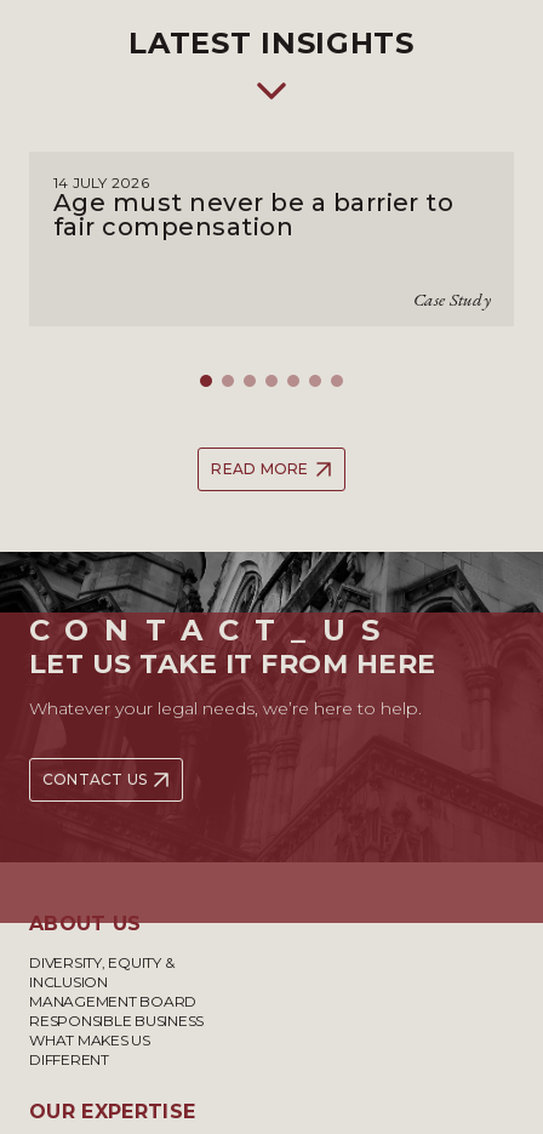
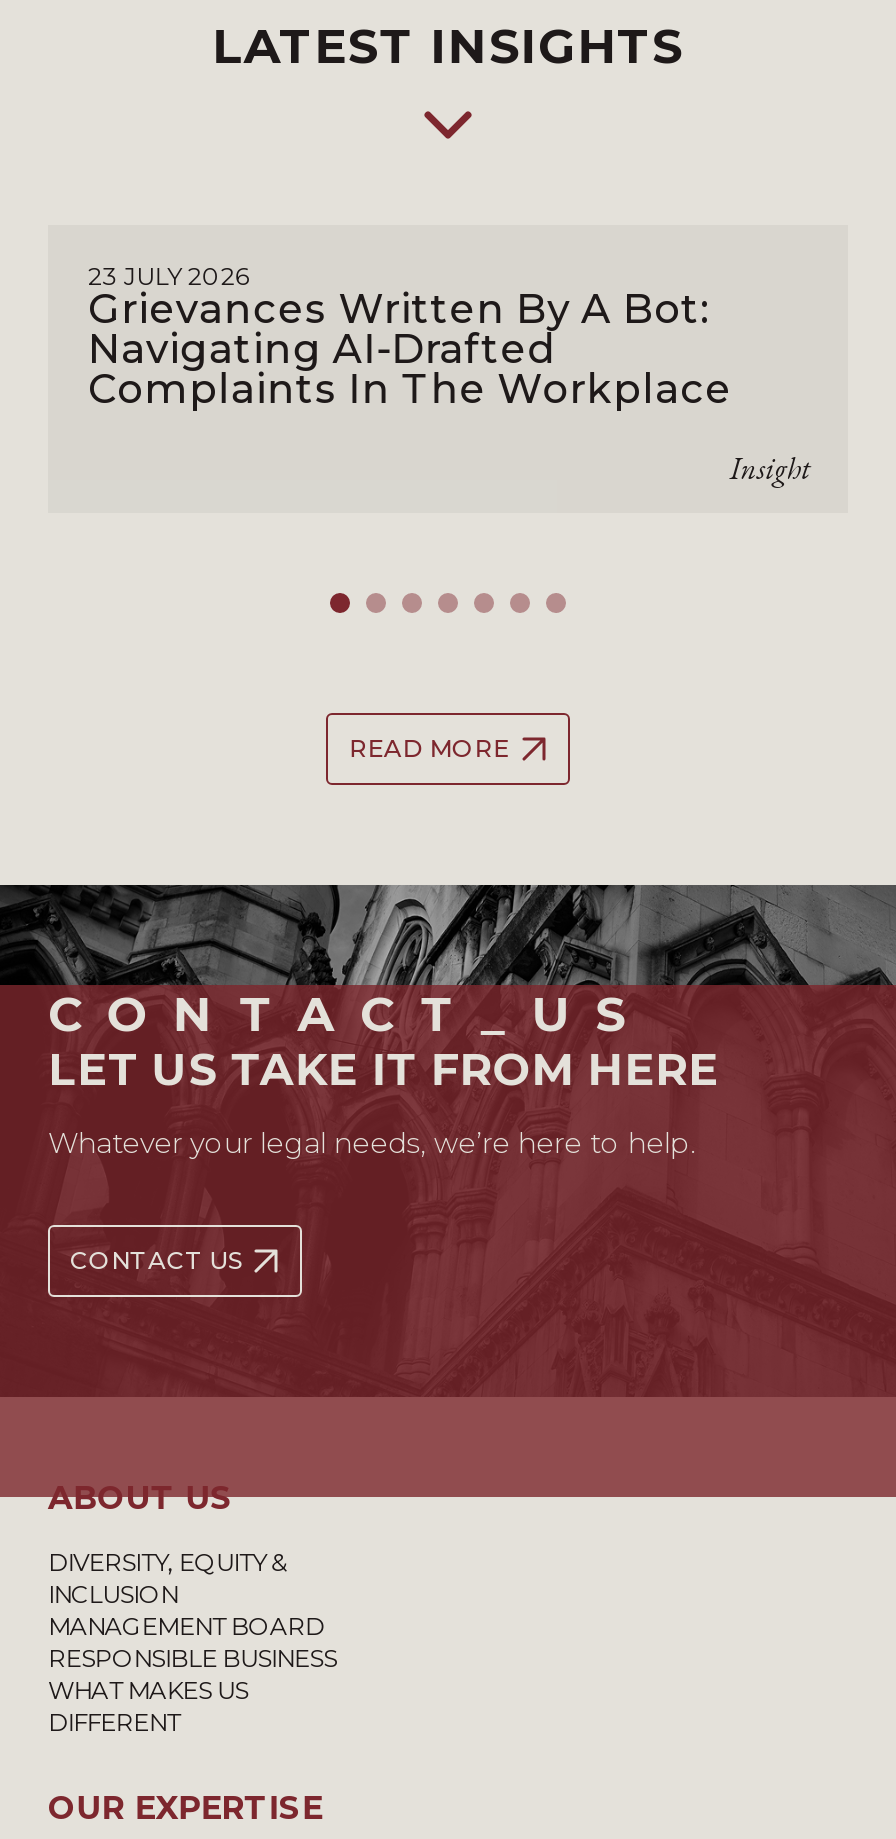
[53,173,454,241] 14 JULY 2026 | Age must never be a barrier to | fair compensation -> [88,261,732,413] 23 JULY 2026 | Grievances Written By A Bot: | Navigating AI-Drafted | Complaints In The Workplace
[413,287,491,310] Case Study -> [730,449,810,487] Insight

